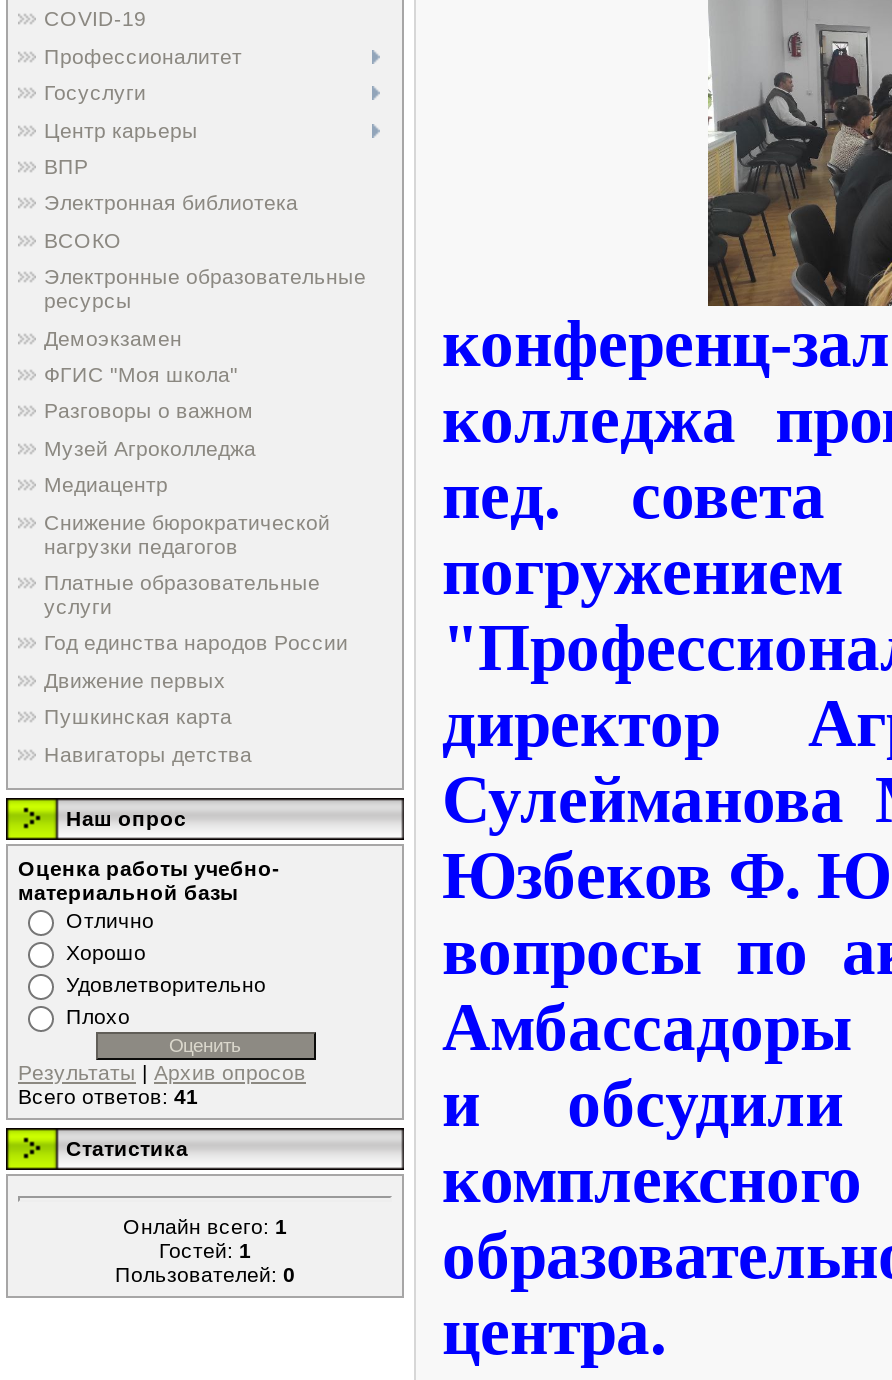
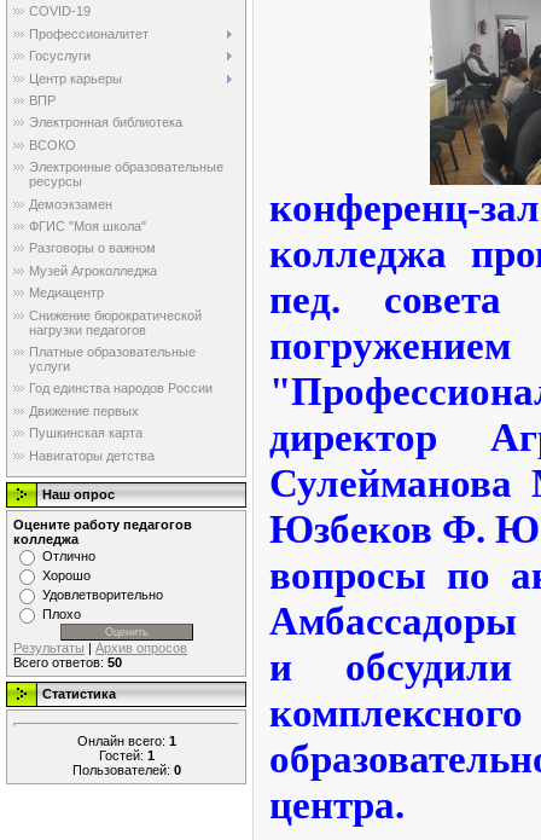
[18,856,280,904] Оценка работы учебно- | материальной базы -> [13,517,192,546] Оцените работу педагогов | колледжа
[18,1084,198,1108] Всего ответов:41 -> [13,655,122,670] Всего ответов:50

